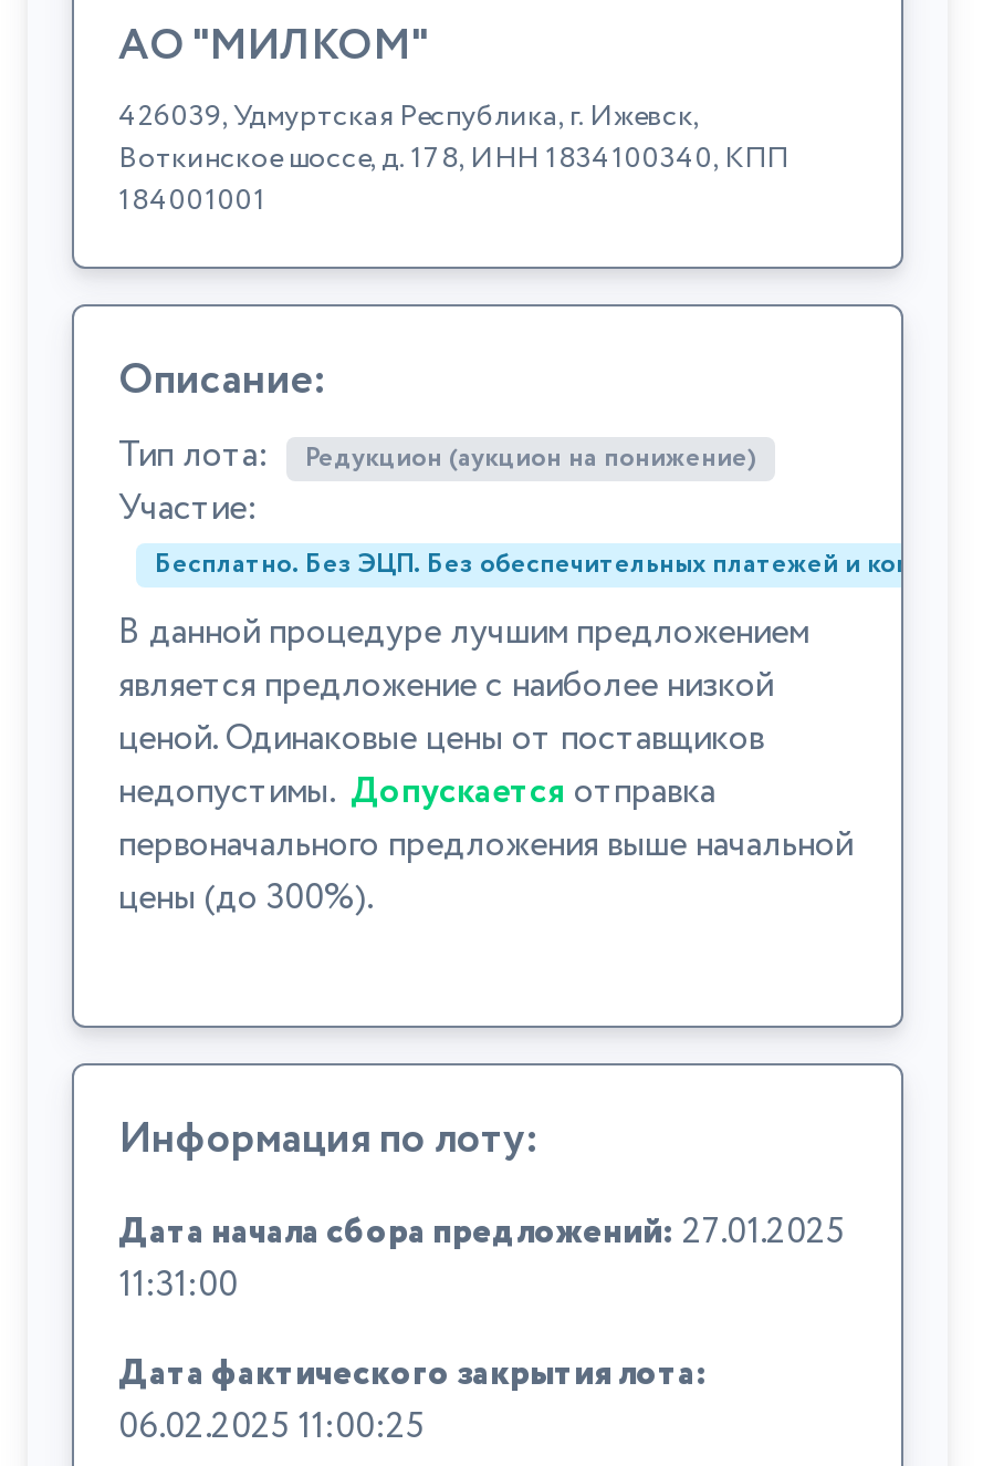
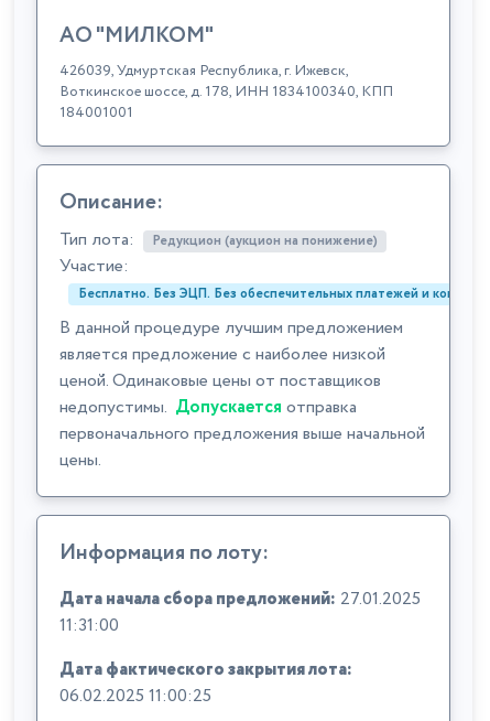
[118,873,373,924] цены (до 300%). -> [59,448,101,473] цены.

